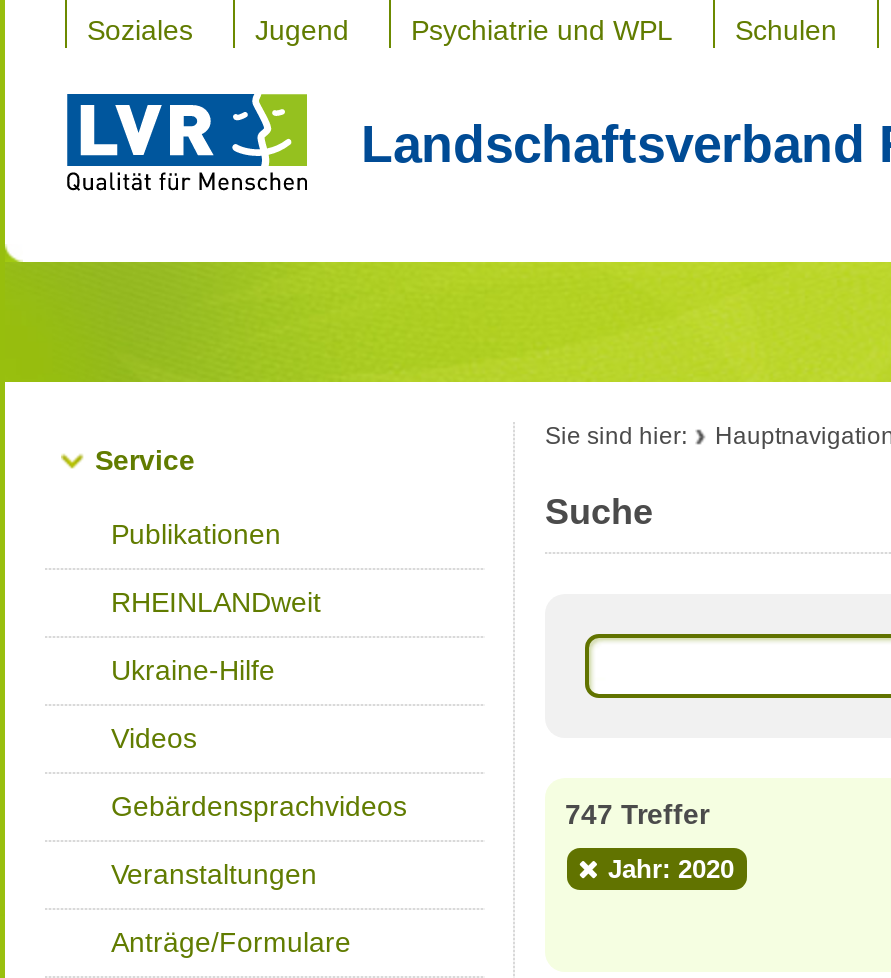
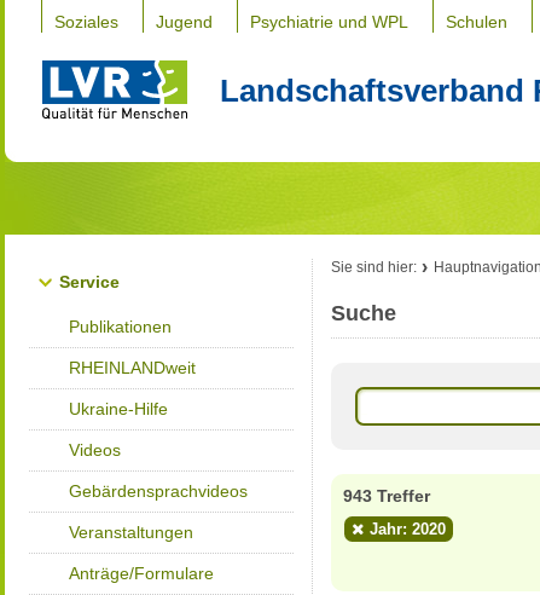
[565,798,709,830] 747 Treffer -> [343,486,430,506] 943 Treffer

